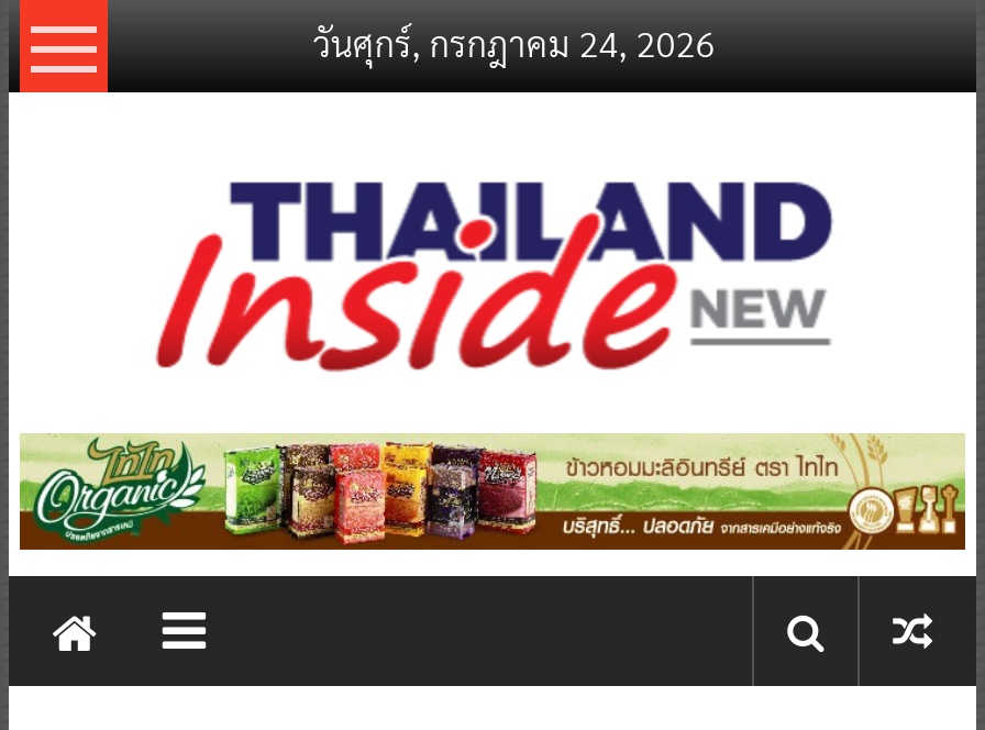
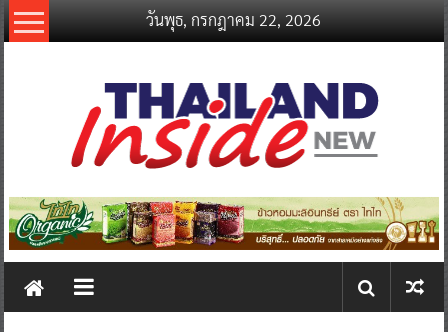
[313,20,715,66] วันศุกร์, กรกฎาคม 24, 2026 -> [146,9,321,30] วันพุธ, กรกฎาคม 22, 2026

